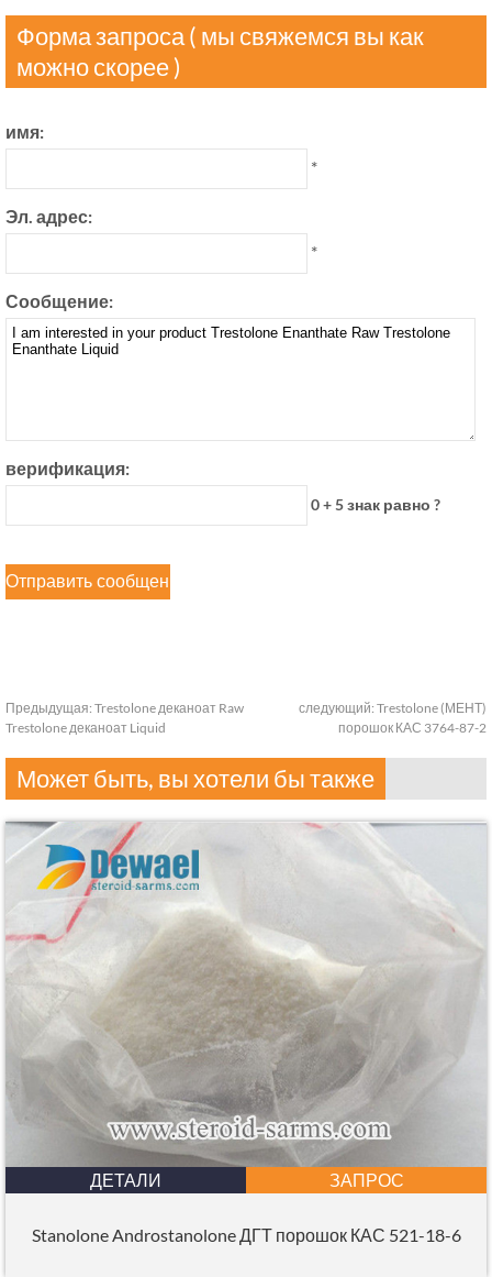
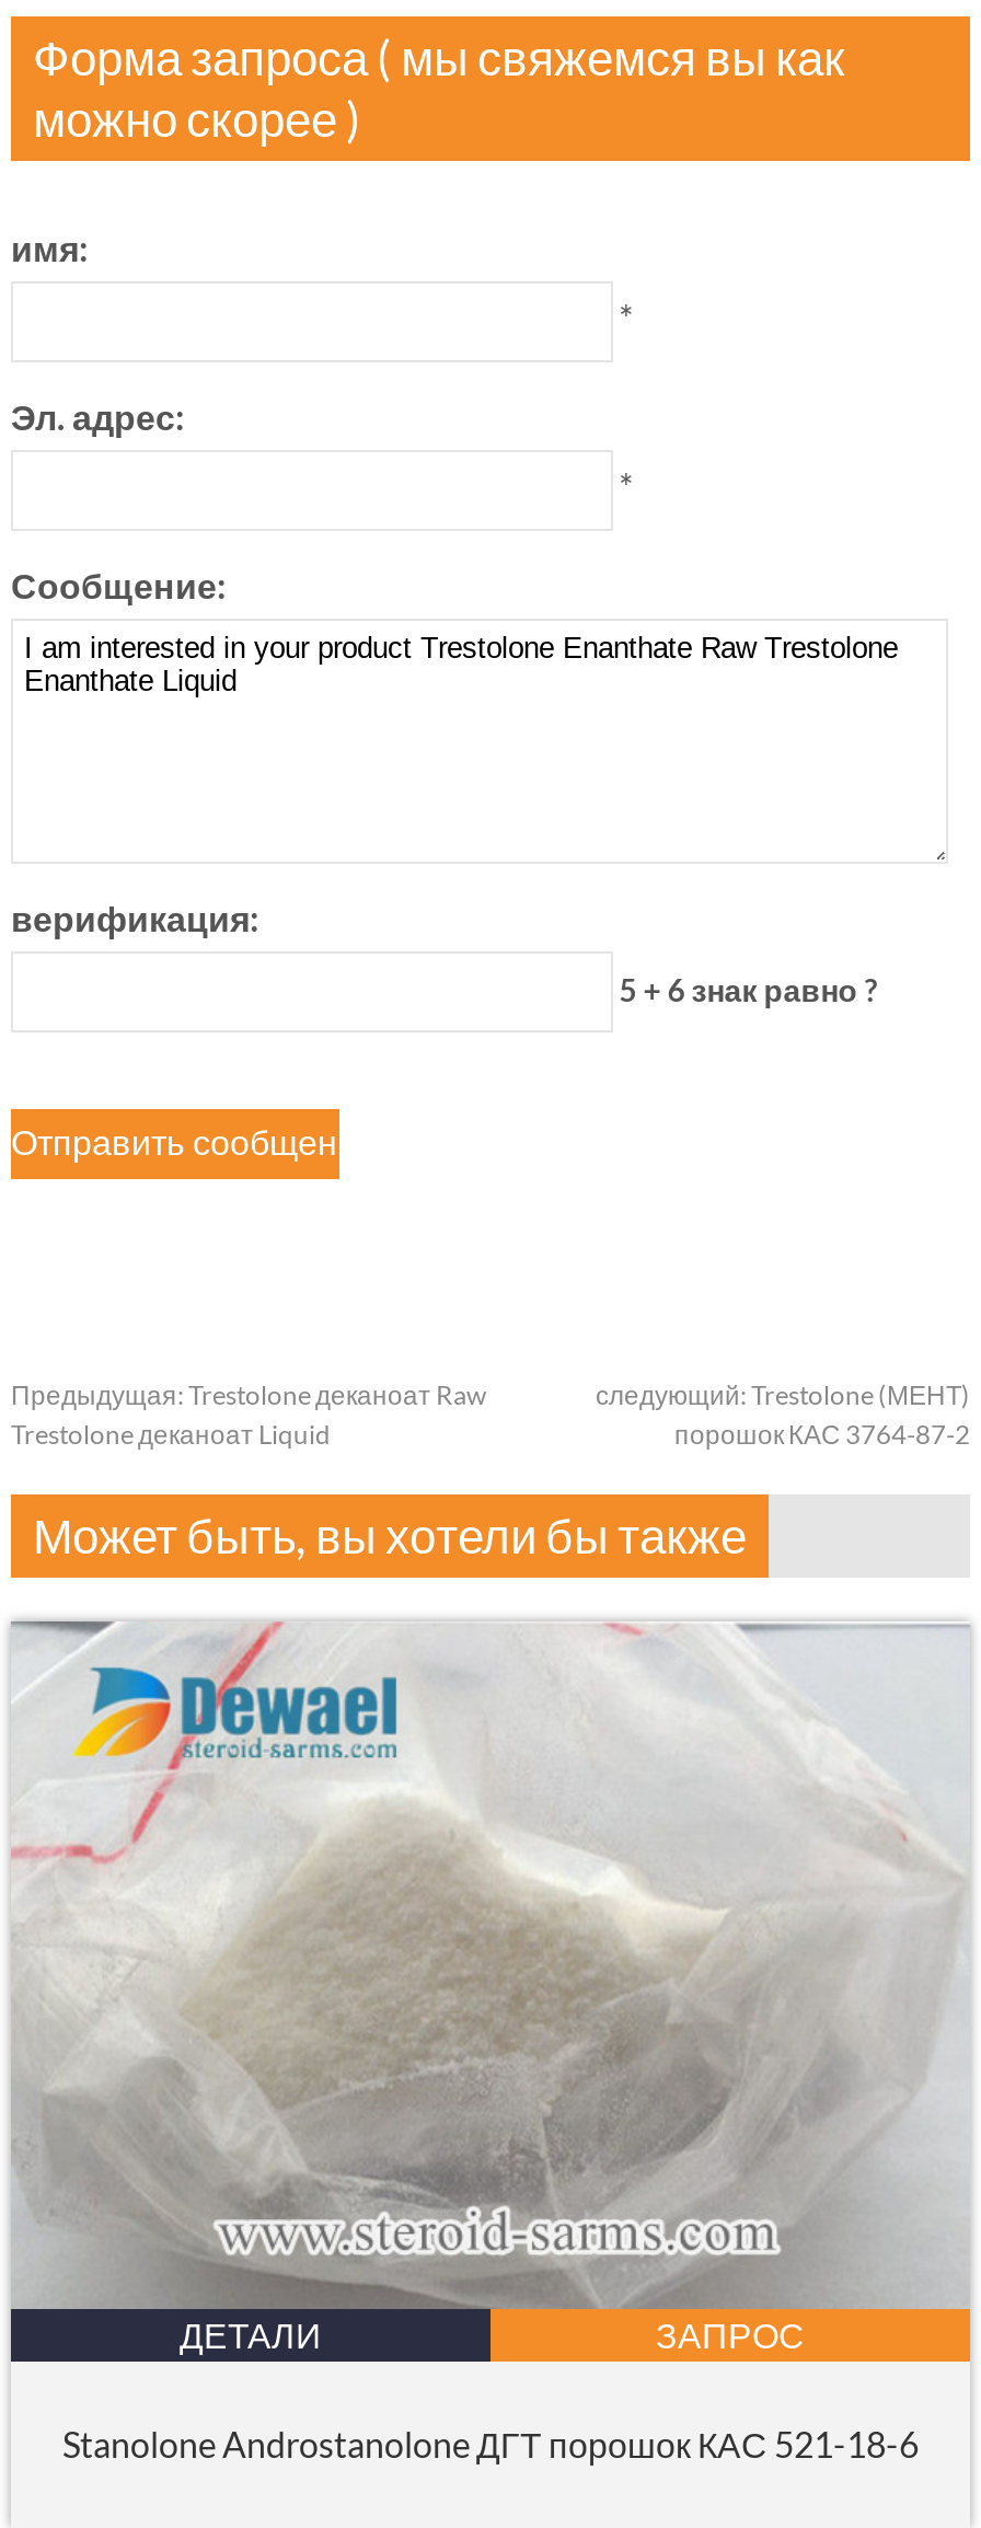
[307,495,440,514] 0 + 5 знак равно ? -> [613,971,878,1008] 5 + 6 знак равно ?

